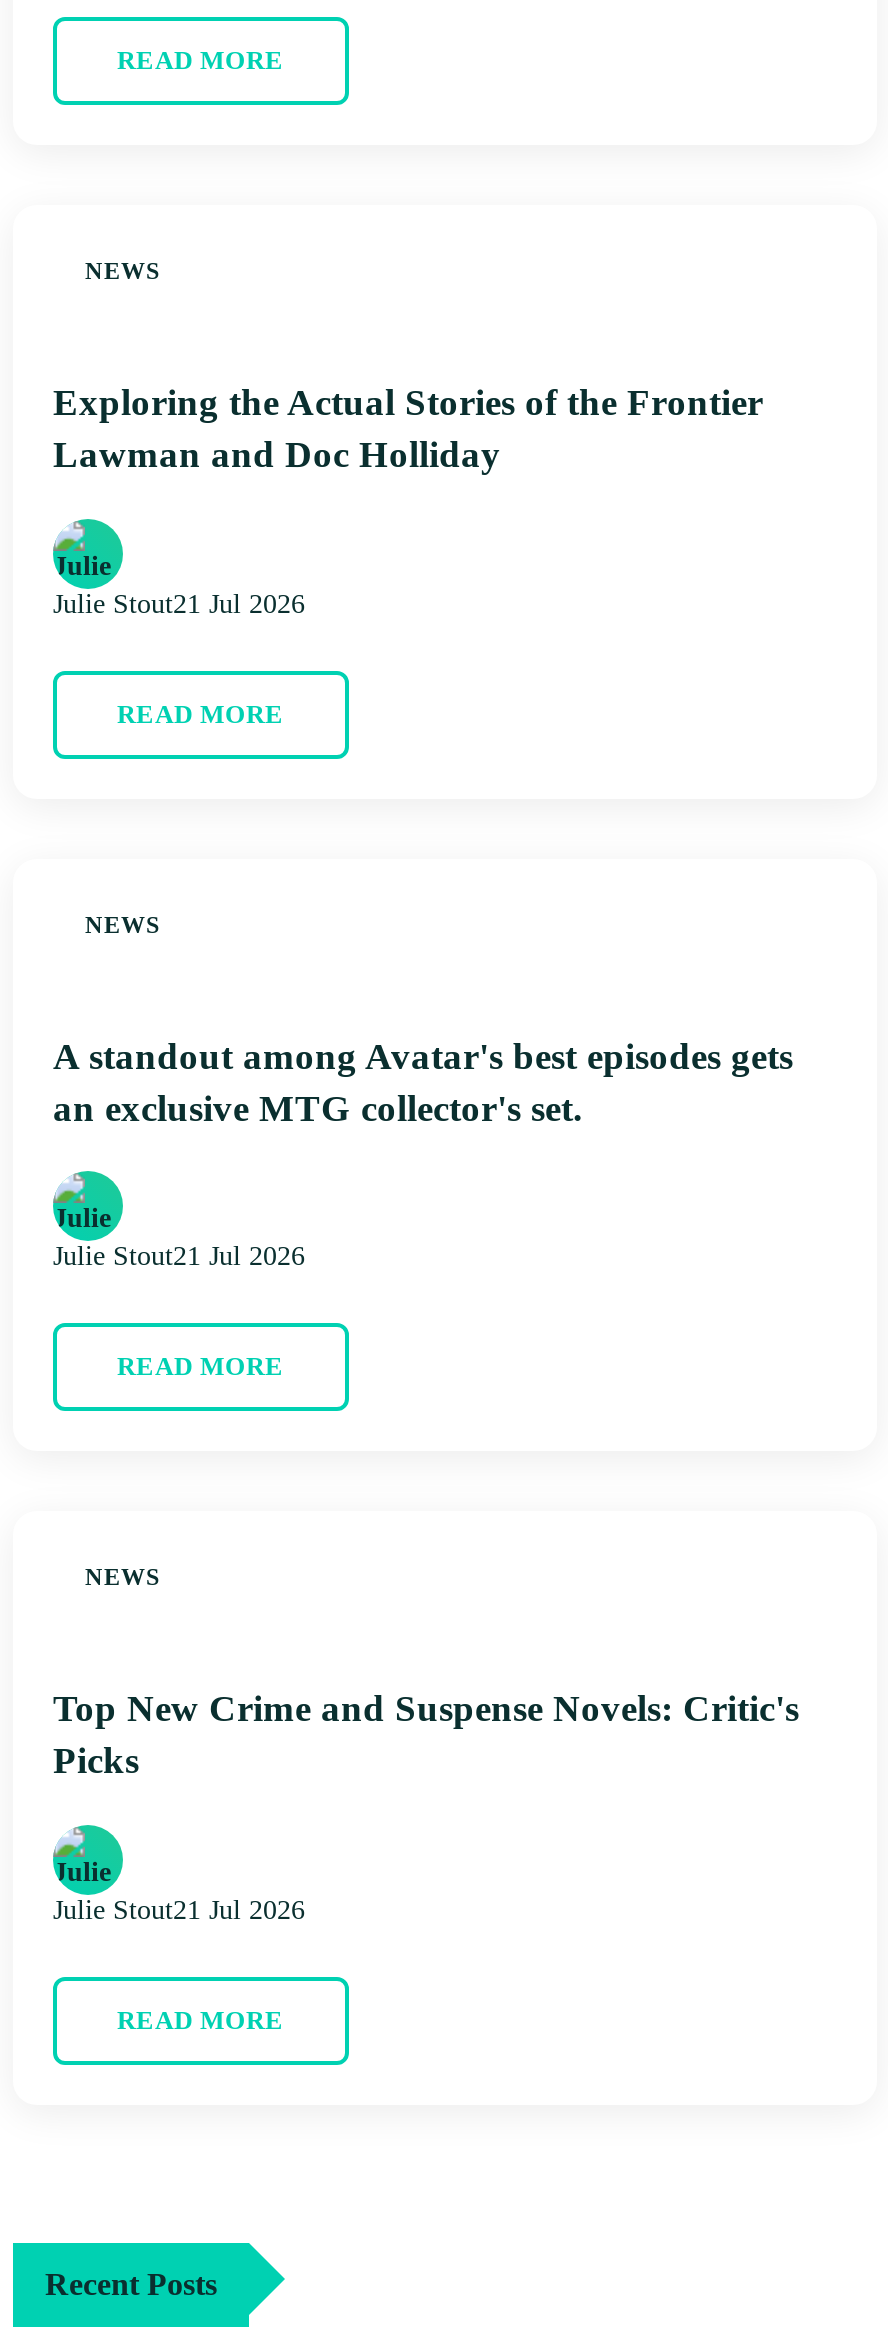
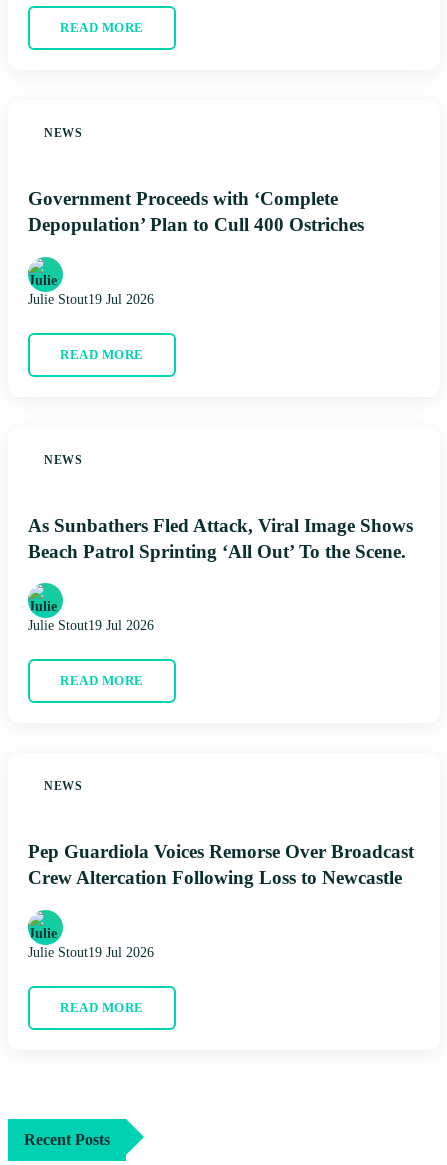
[53,381,763,475] Exploring the Actual Stories of the Frontier | Lawman and Doc Holliday -> [28,188,364,235] Government Proceeds with ‘Complete | Depopulation’ Plan to Cull 400 Ostriches
[53,589,305,619] Julie Stout21 Jul 2026 -> [28,292,154,307] Julie Stout19 Jul 2026
[53,1034,793,1128] A standout among Avatar's best episodes gets | an exclusive MTG collector's set. -> [28,514,413,561] As Sunbathers Fled Attack, Viral Image Shows | Beach Patrol Sprinting ‘All Out’ To the Scene.
[53,1242,305,1272] Julie Stout21 Jul 2026 -> [28,618,154,633] Julie Stout19 Jul 2026
[53,1687,799,1781] Top New Crime and Suspense Novels: Critic's | Picks -> [28,841,414,888] Pep Guardiola Voices Remorse Over Broadcast | Crew Altercation Following Loss to Newcastle
[53,1894,305,1924] Julie Stout21 Jul 2026 -> [28,945,154,960] Julie Stout19 Jul 2026

